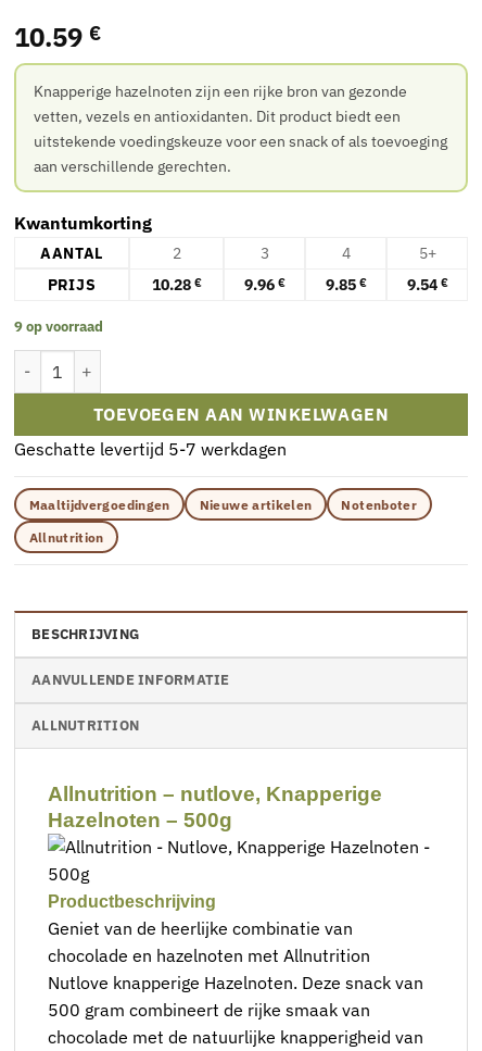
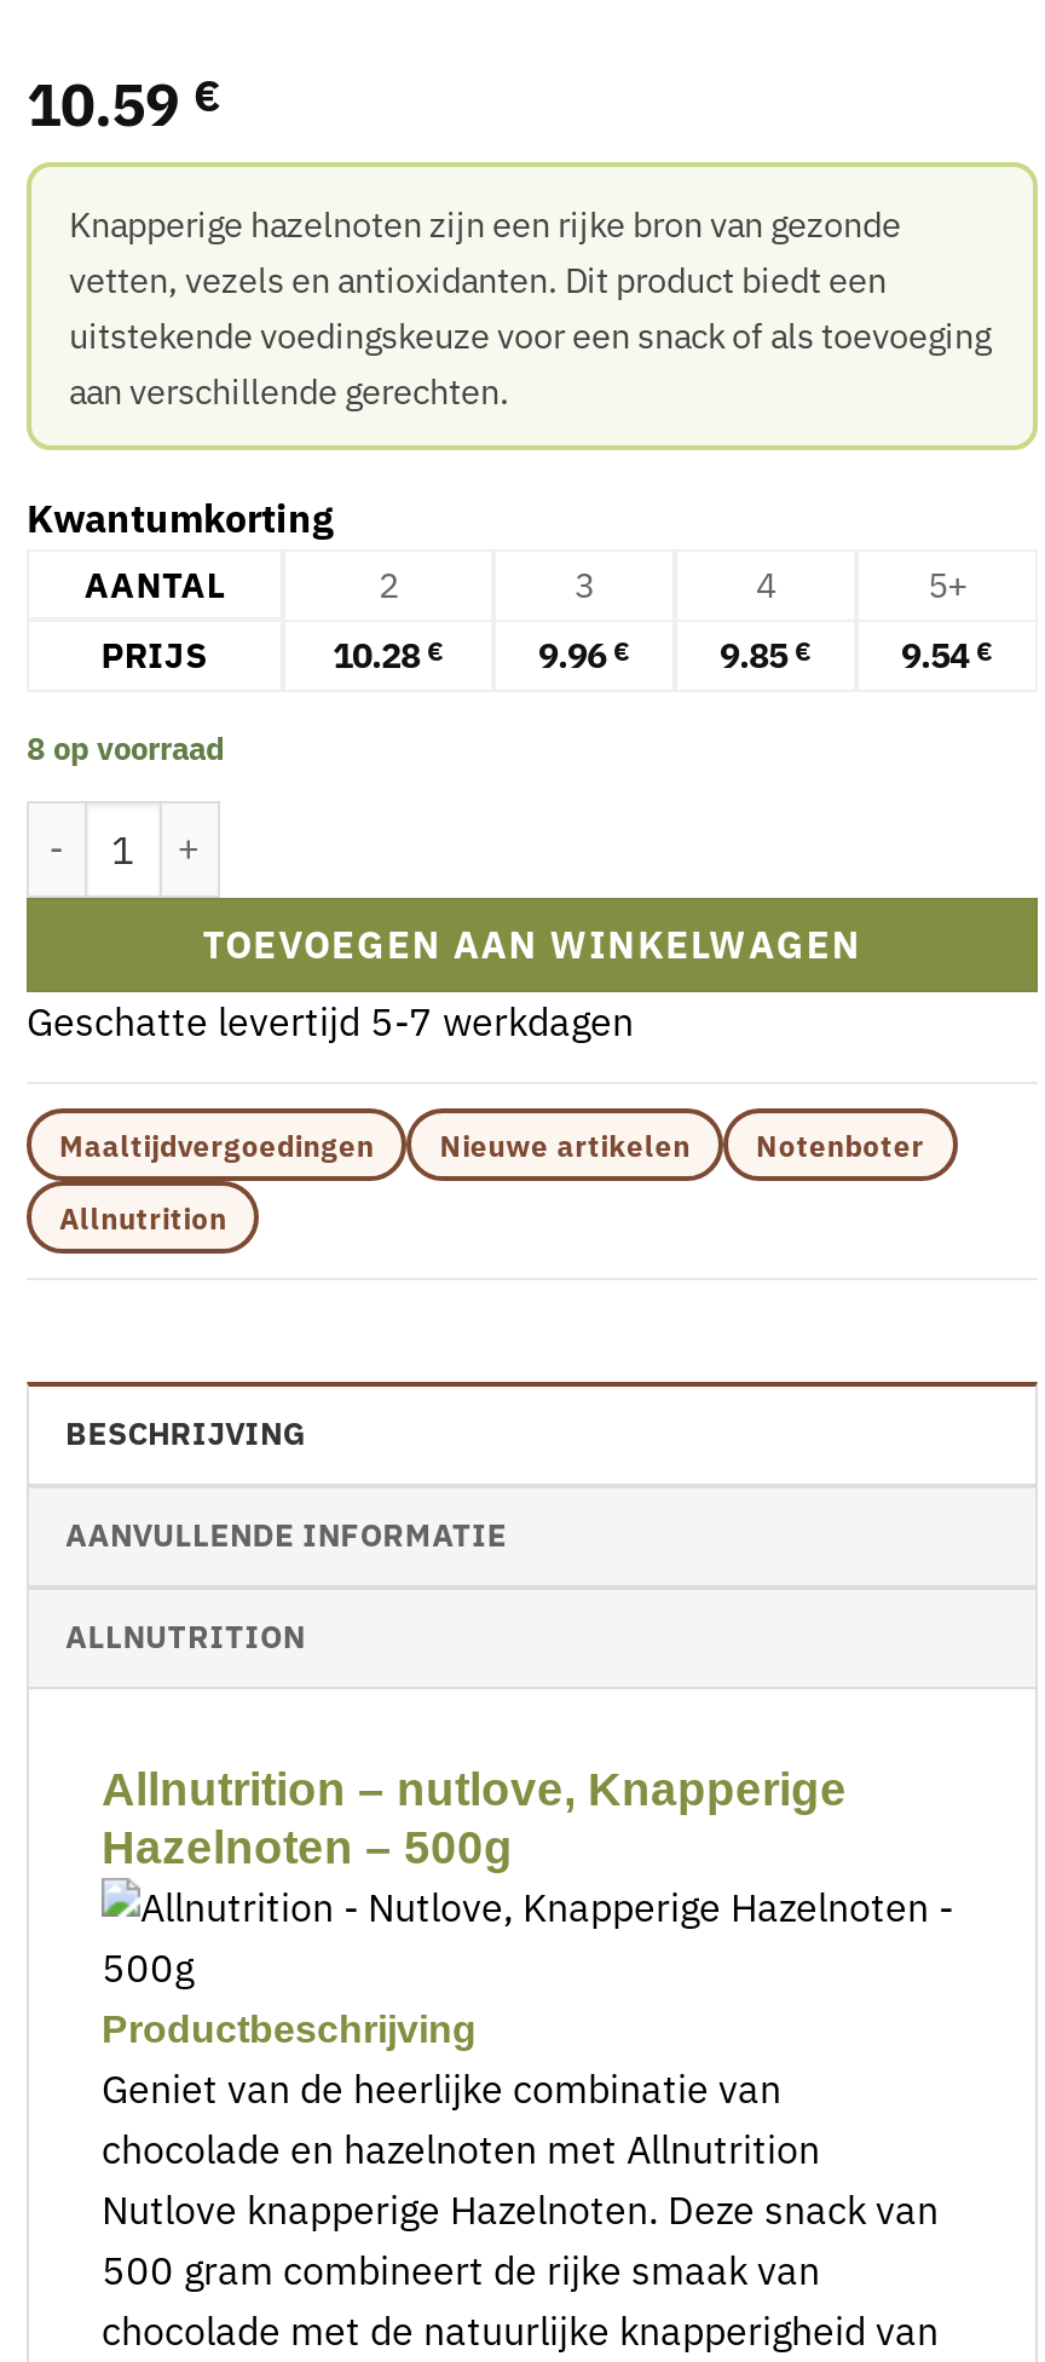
[14,317,103,336] 9 op voorraad -> [27,729,225,770] 8 op voorraad

